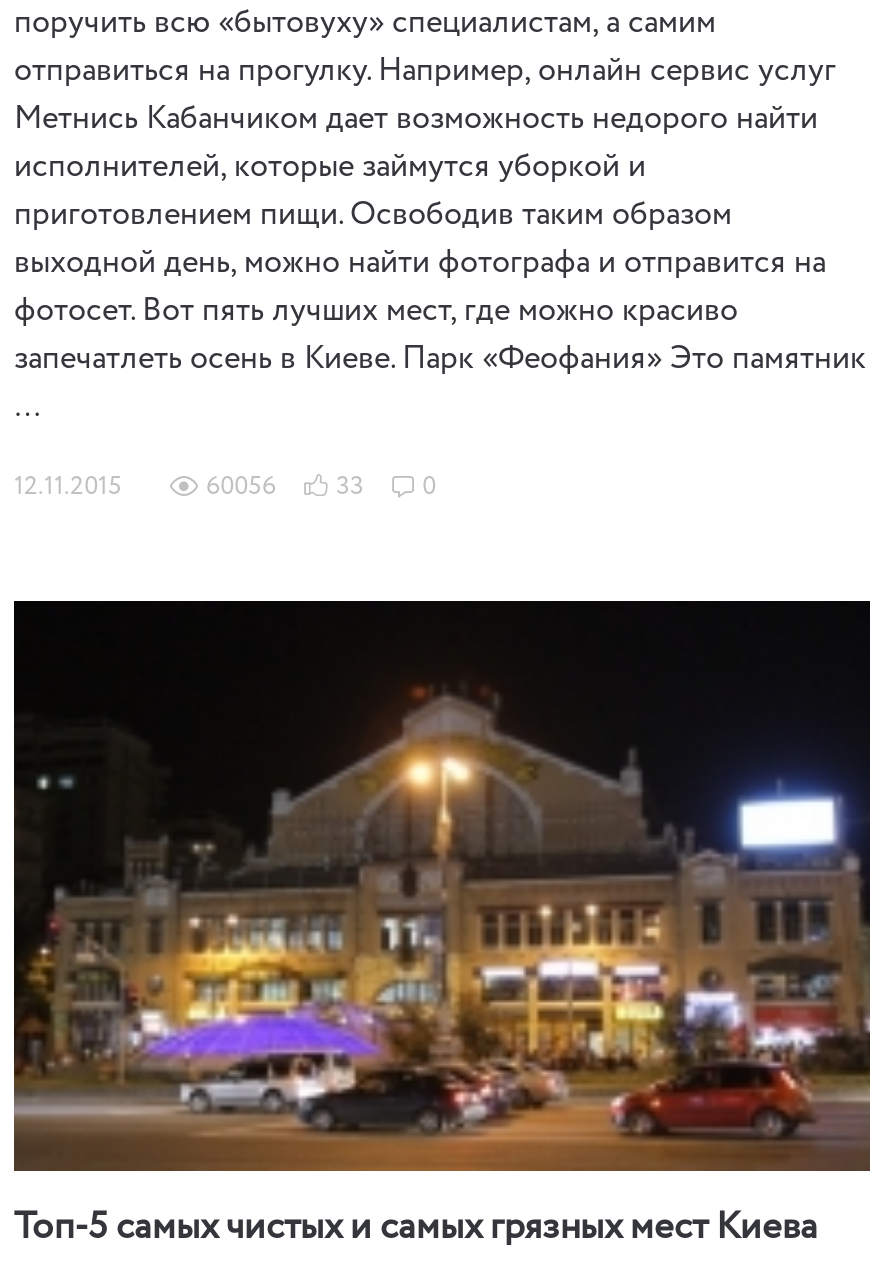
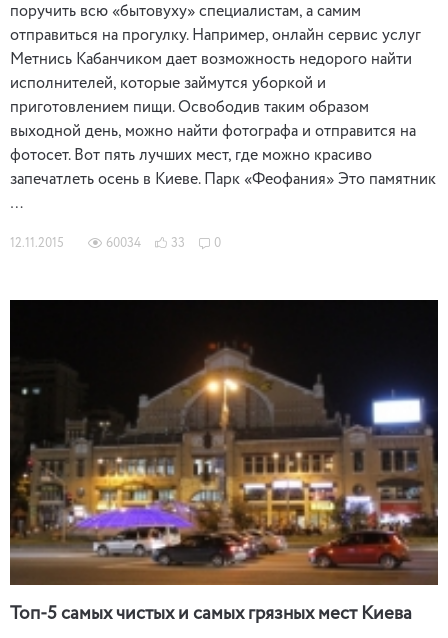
[206,475,276,501] 60056 -> [106,237,141,250] 60034

